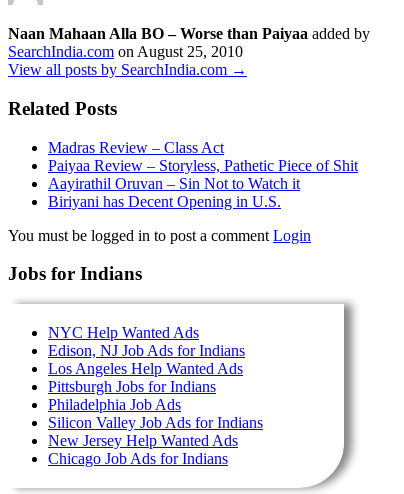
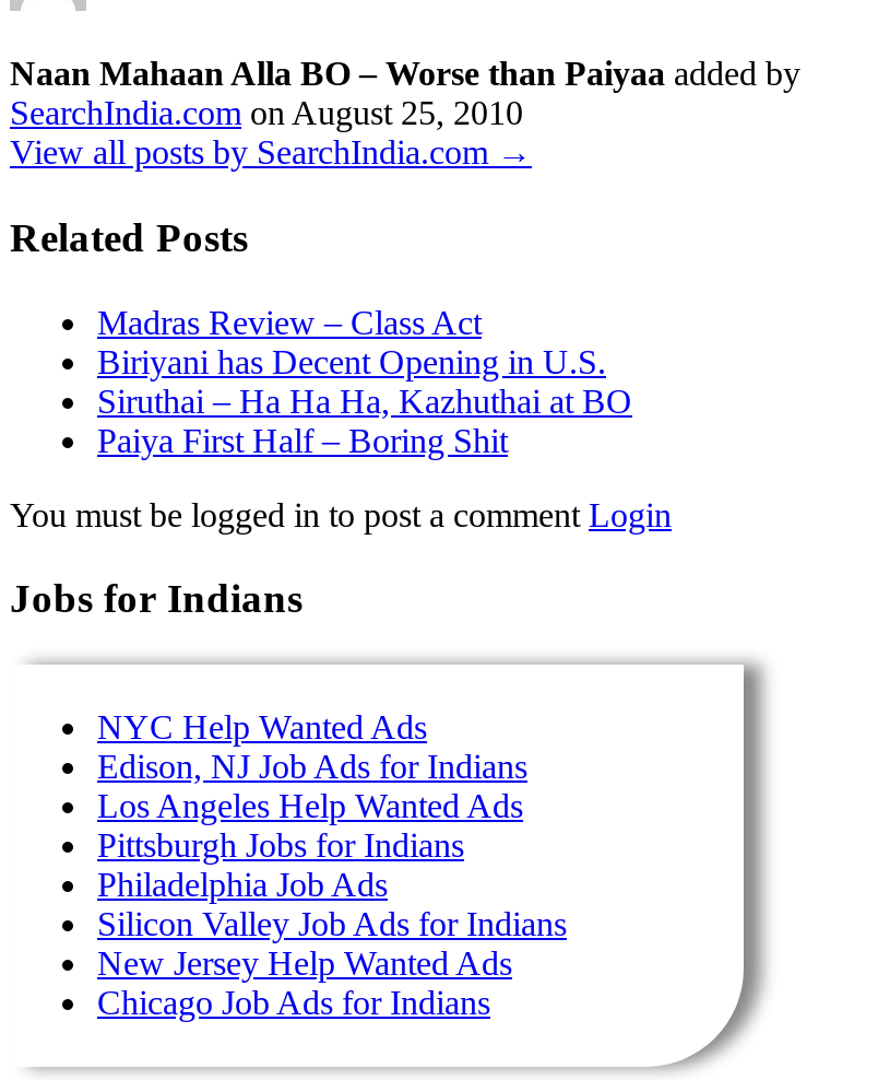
[48,157,358,192] Paiyaa Review – Storyless, Pathetic Piece of Shit | Aayirathil Oruvan – Sin Not to Watch it -> none
moved [48,193,281,210] -> [97,343,606,380]: Biriyani has Decent Opening in U.S.
none -> [97,382,632,458] Siruthai – Ha Ha Ha, Kazhuthai at BO | Paiya First Half – Boring Shit

